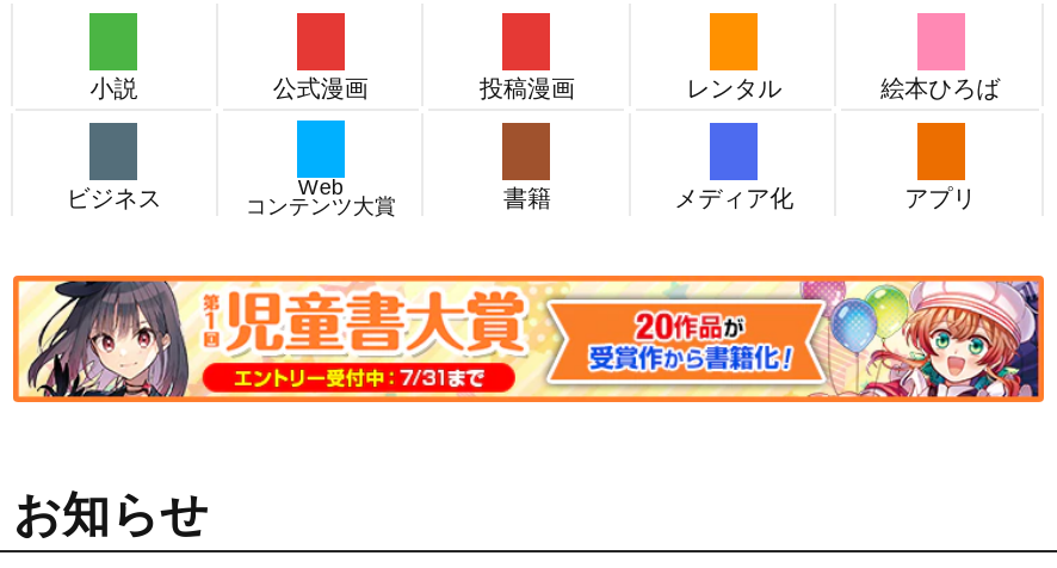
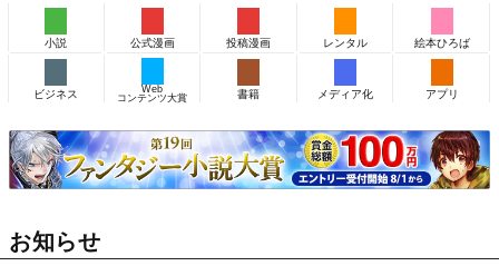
[11,273,1046,405] [image] -> [8,129,491,190] [image]

